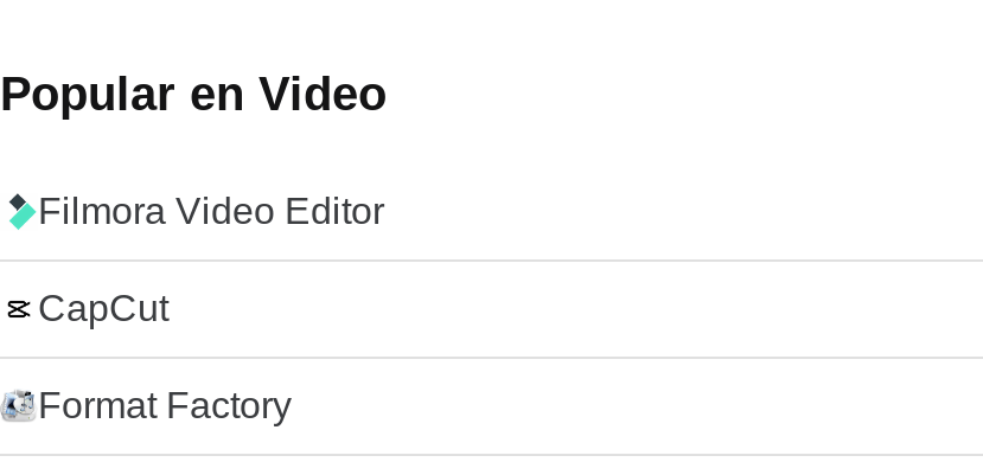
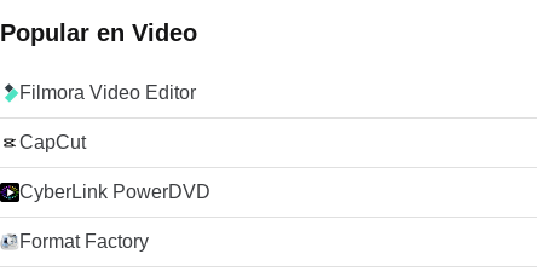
none -> [19,181,210,202] CyberLink PowerDVD

